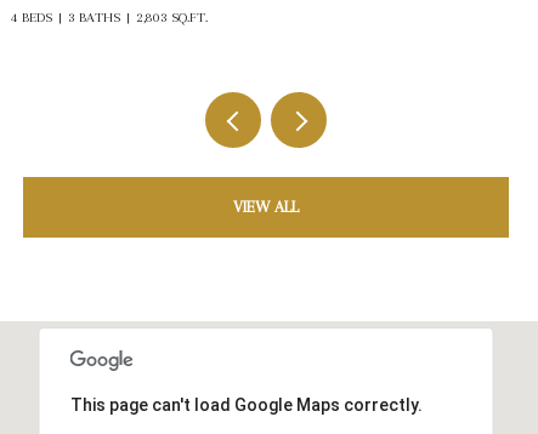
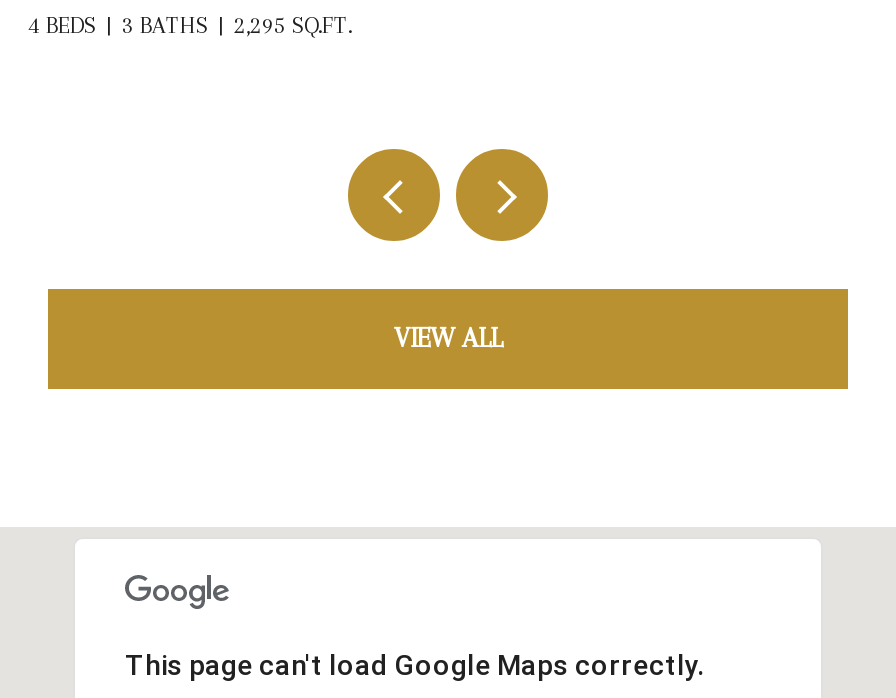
[11,9,208,25] 4 BEDS 3 BATHS 2,803 SQ.FT. -> [28,12,352,38] 4 BEDS 3 BATHS 2,295 SQ.FT.

